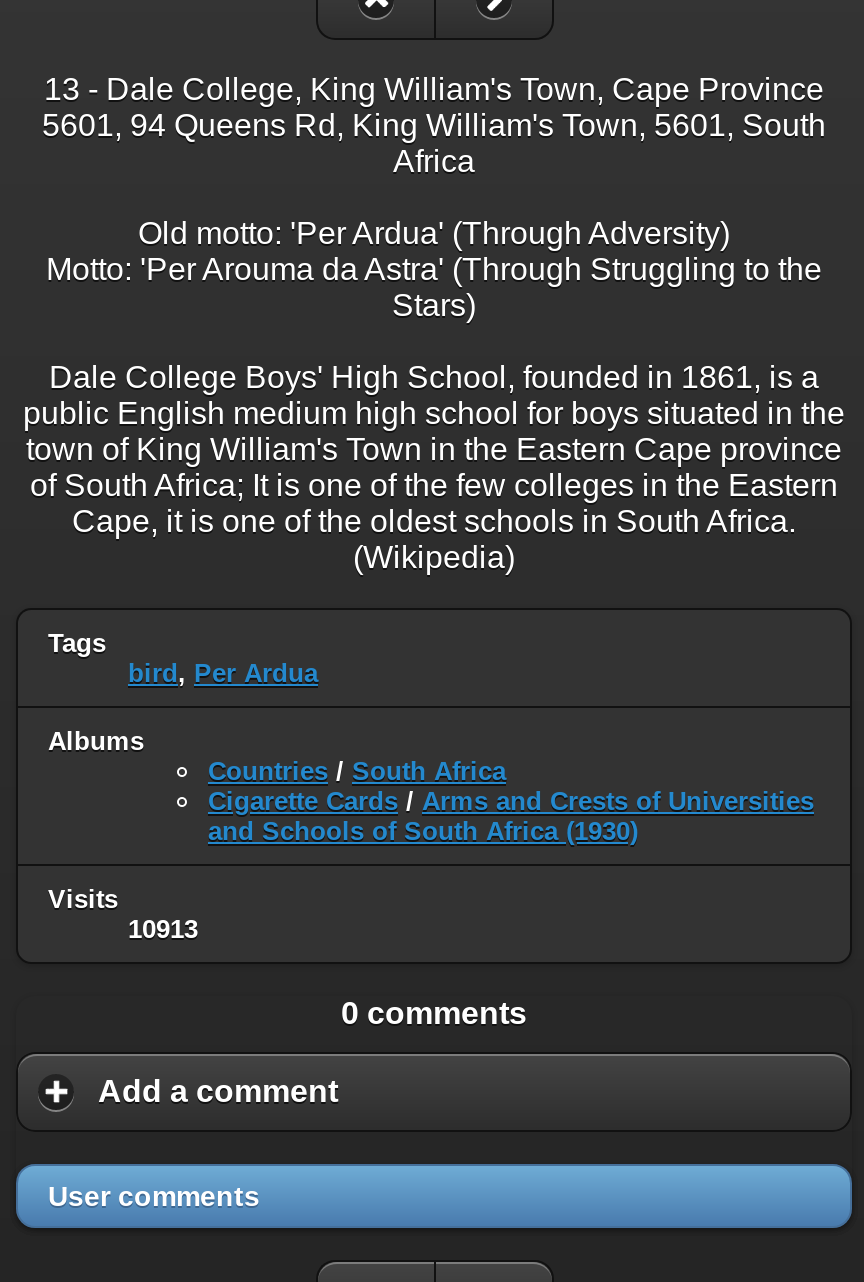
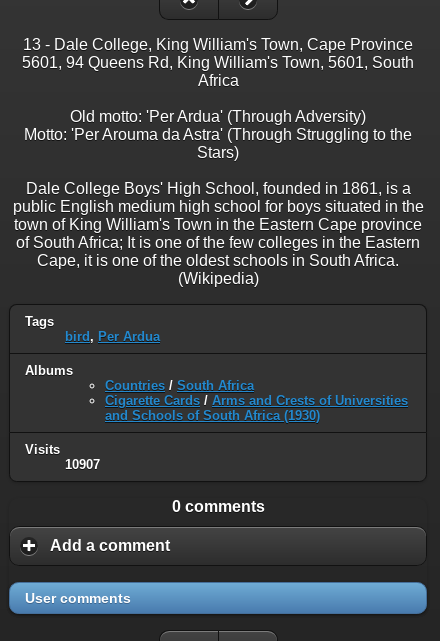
[128,914,198,944] 10913 -> [65,457,100,472] 10907

